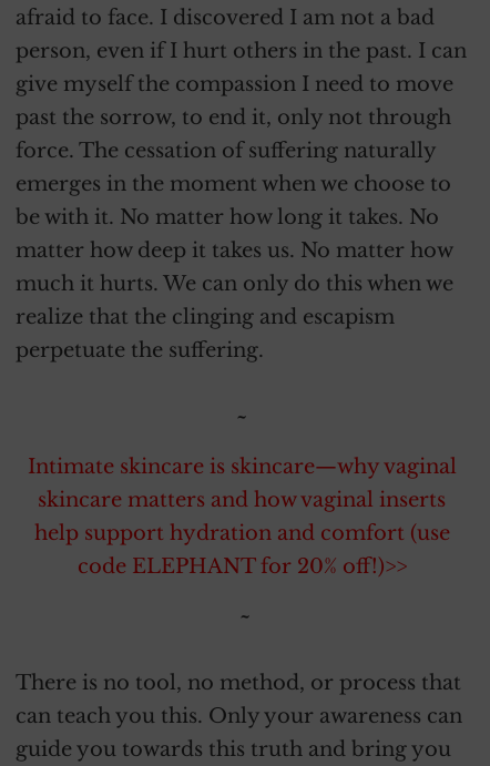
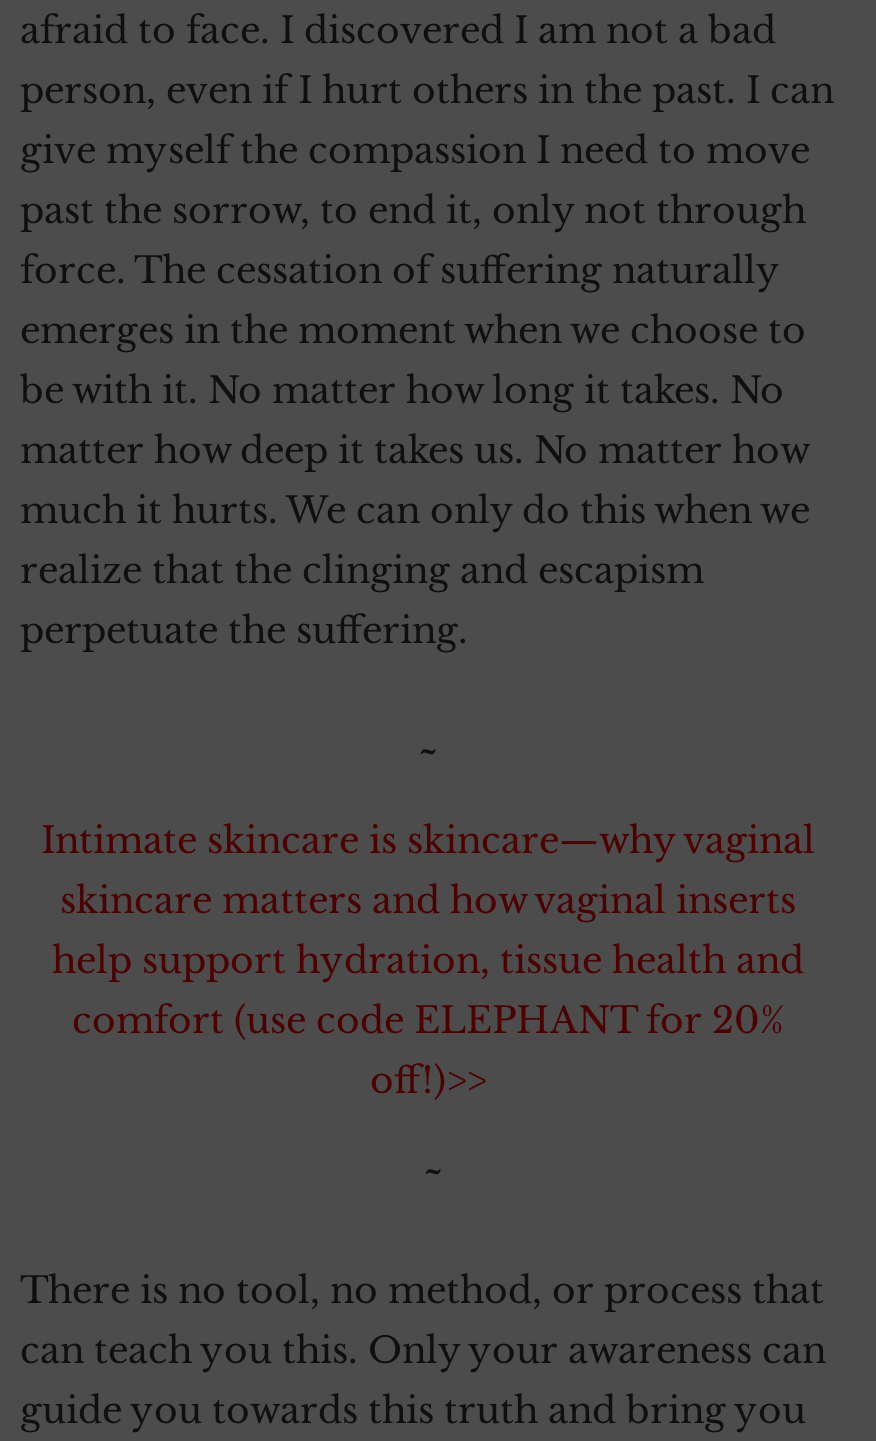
[34,521,450,579] help support hydration and comfort (use | code ELEPHANT for 20% off!)>> -> [52,939,804,1103] help support hydration, tissue health and | comfort (use code ELEPHANT for 20% | off!)>>

